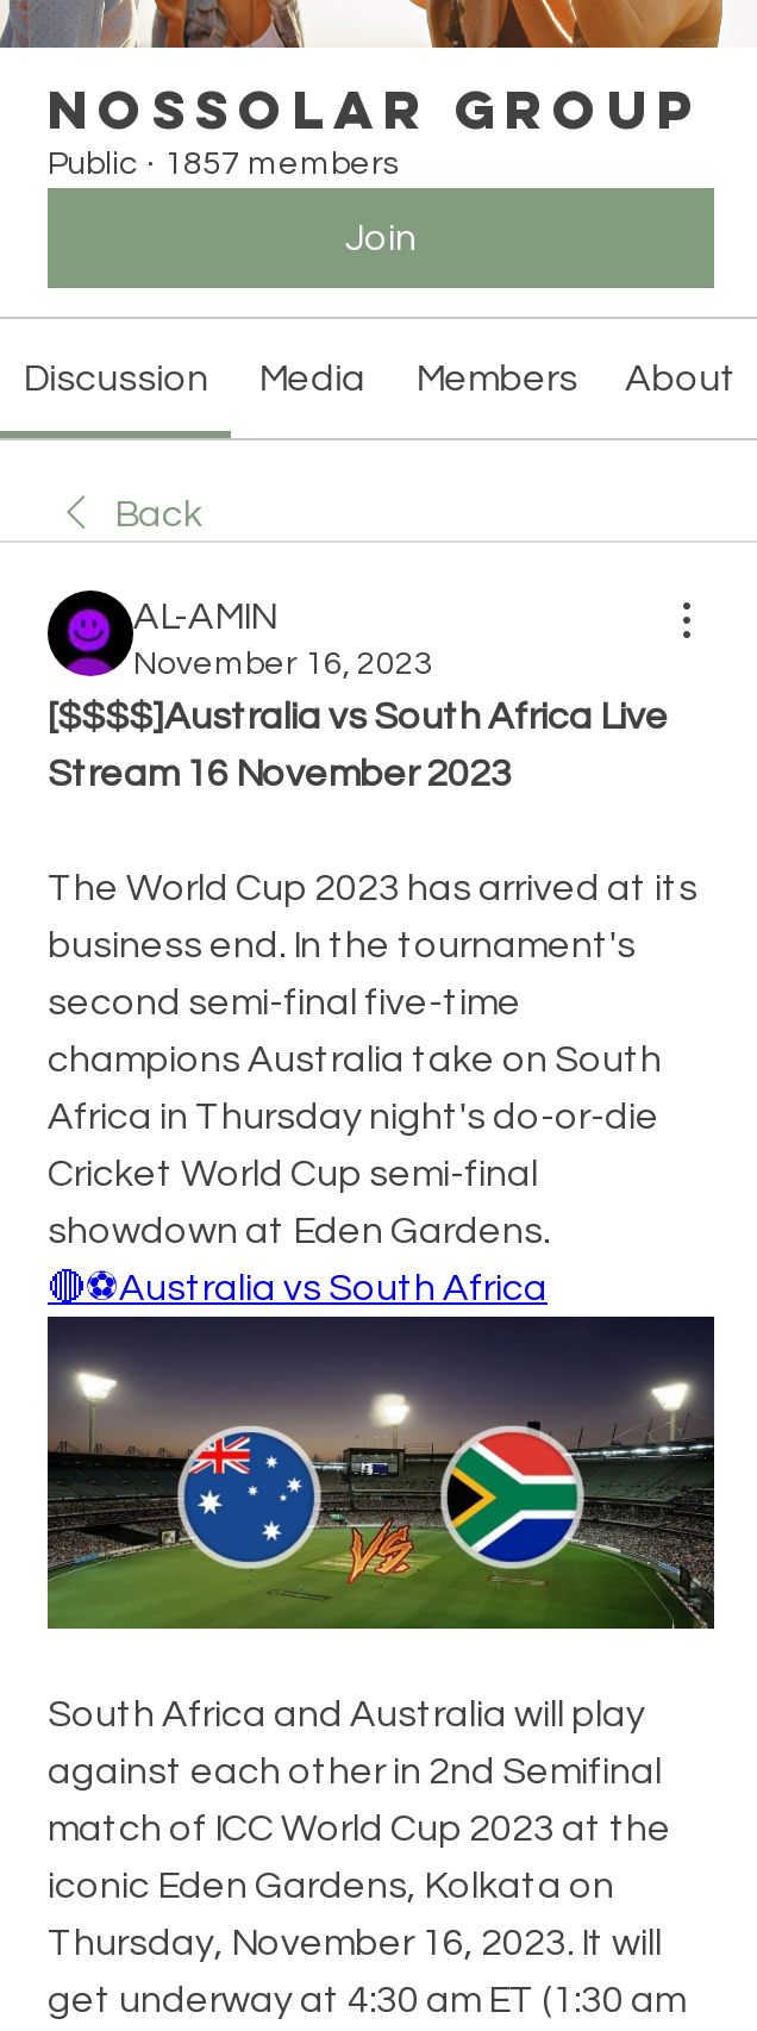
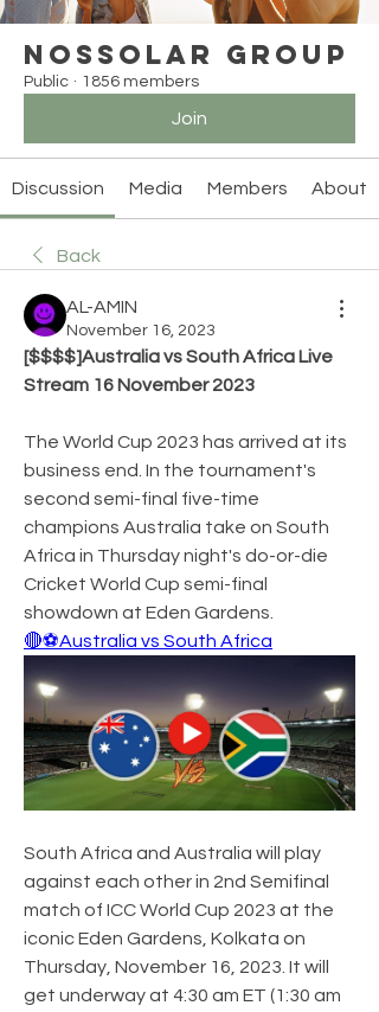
[48,148,400,181] Public · 1857 members -> [24,73,199,90] Public · 1856 members
[338,1431,424,1517] [image] -> [167,711,212,755] [image]

